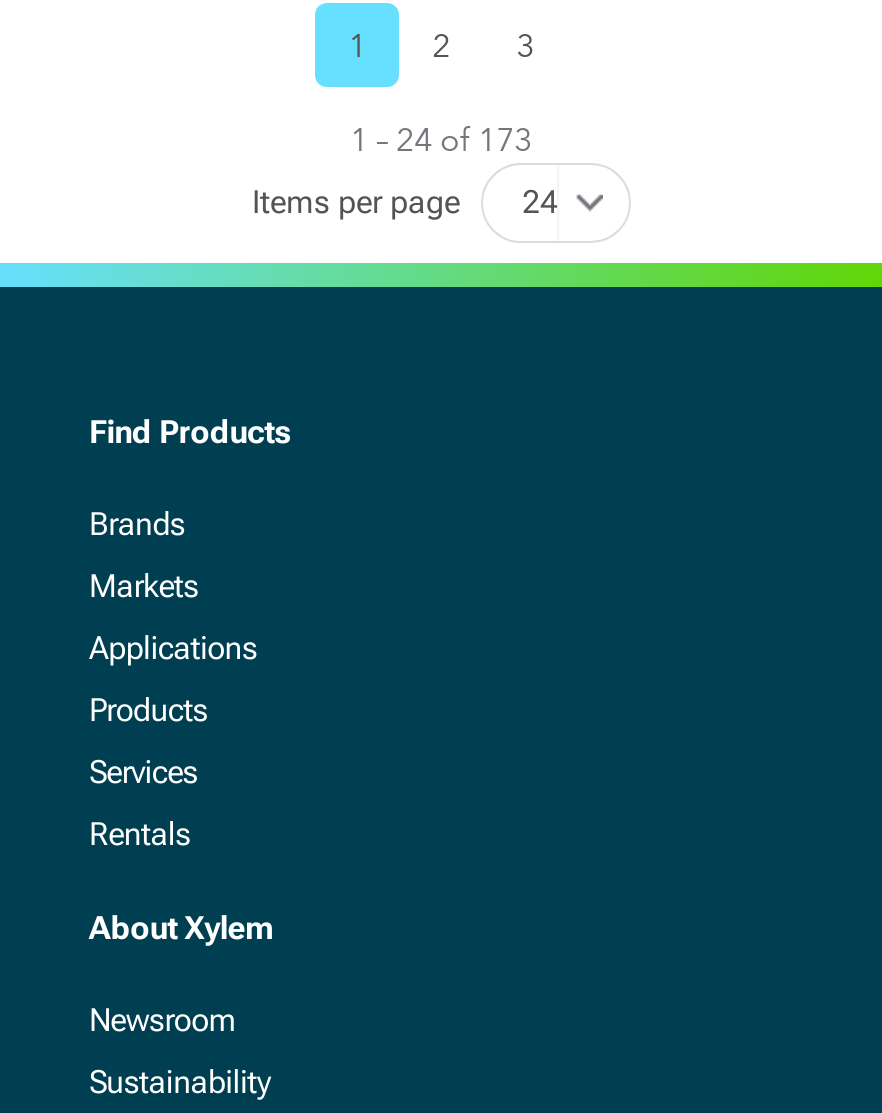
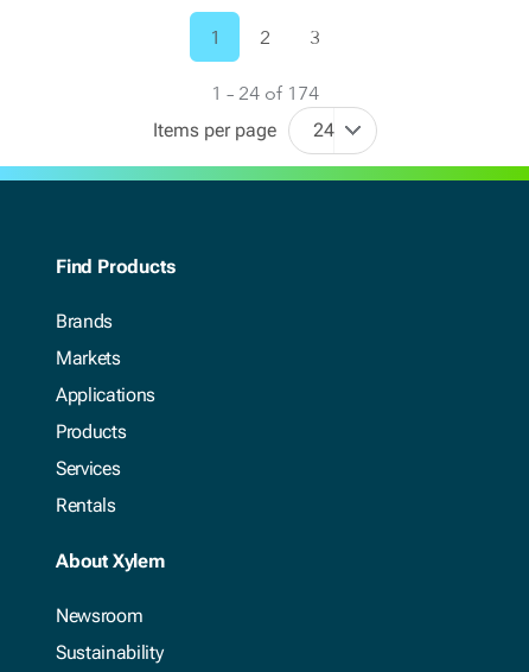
[350,122,532,160] 1 – 24 of 173 -> [211,82,318,105] 1 – 24 of 174

